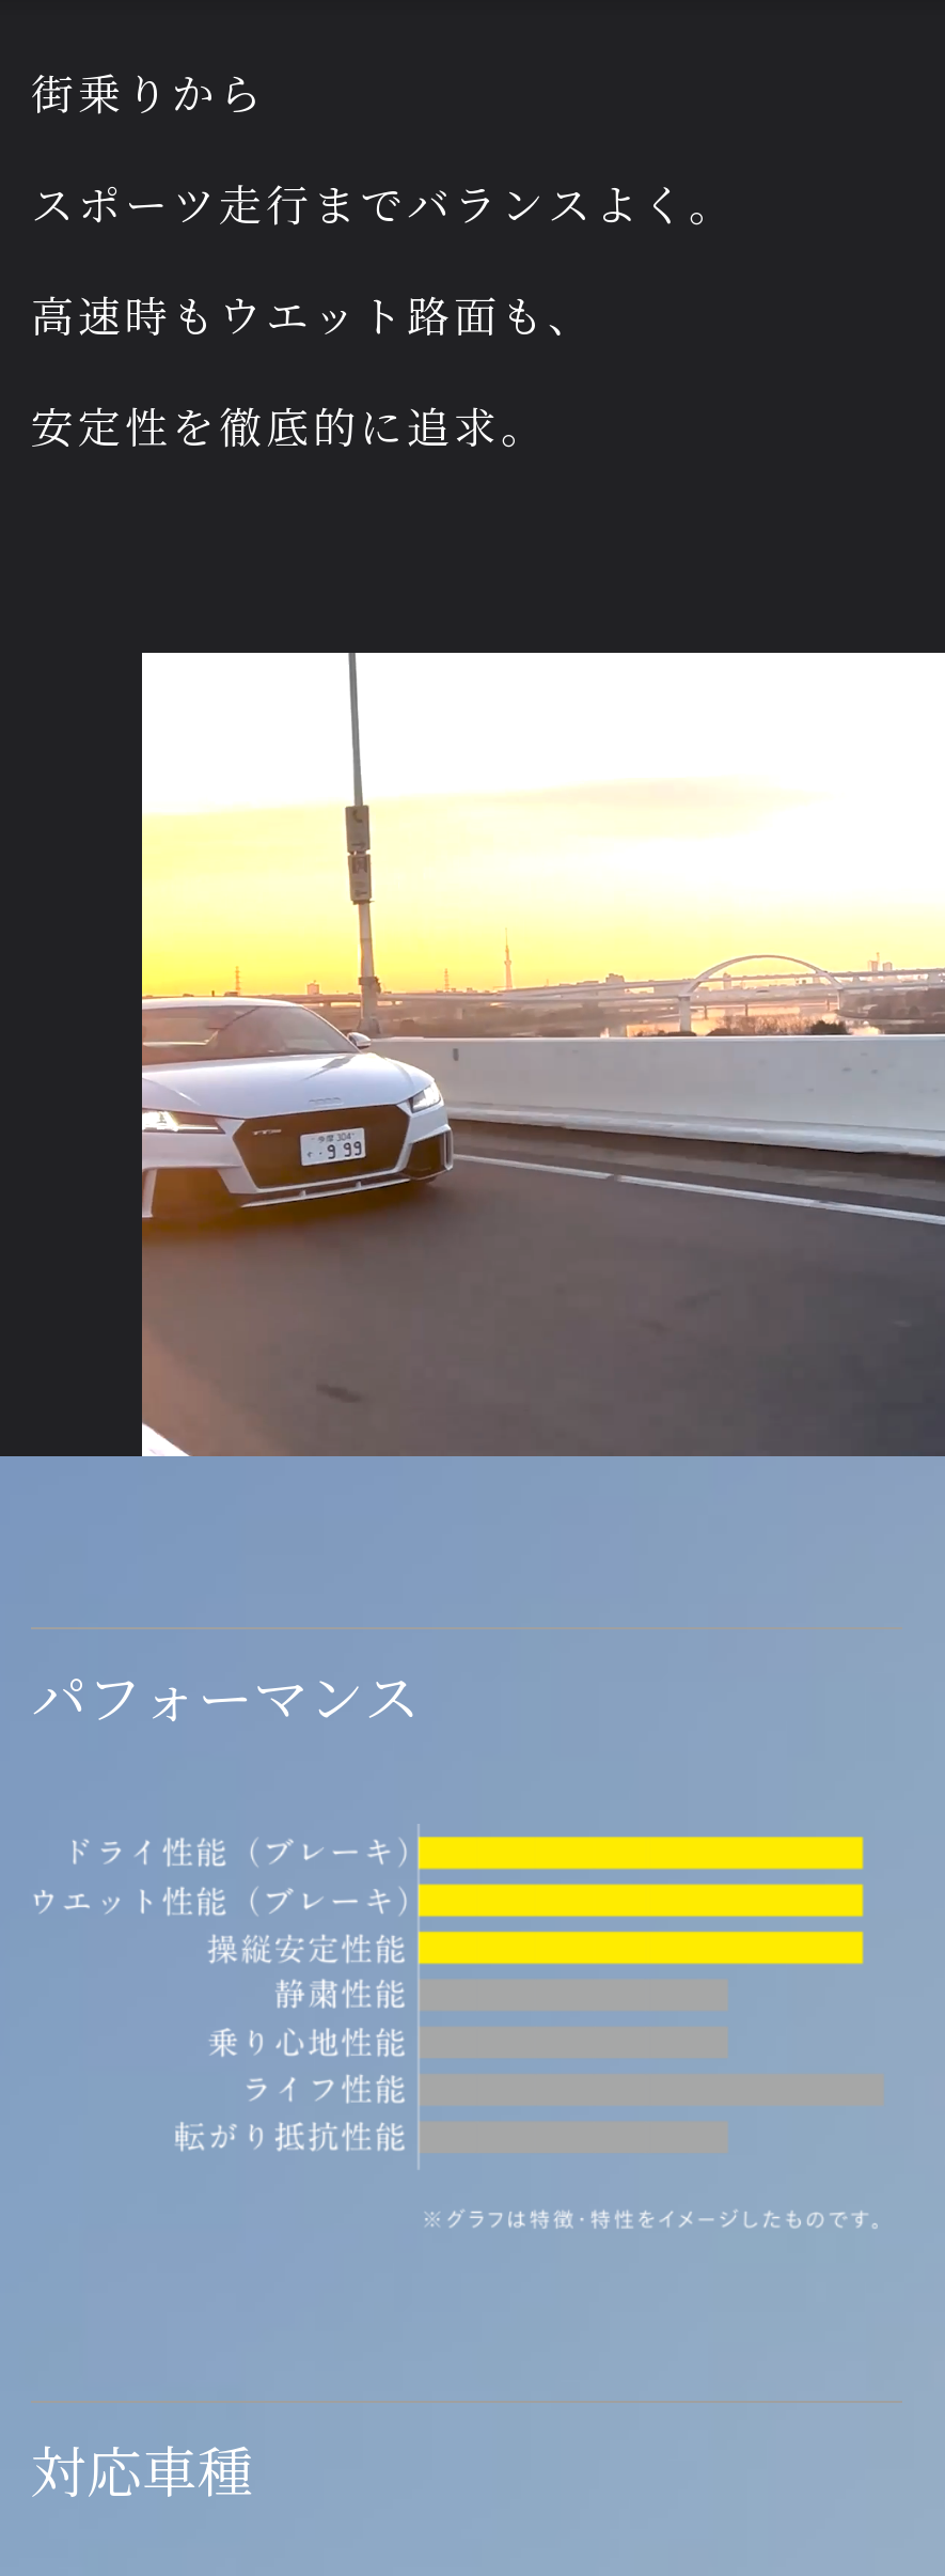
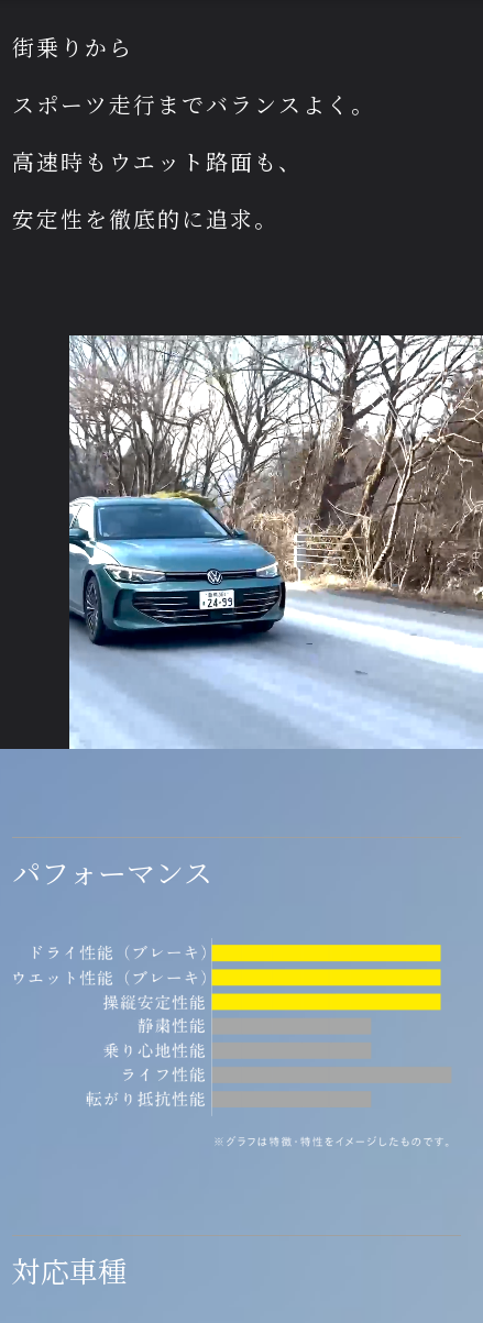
[140,651,939,1458] [image] -> [68,335,480,749] [image]

